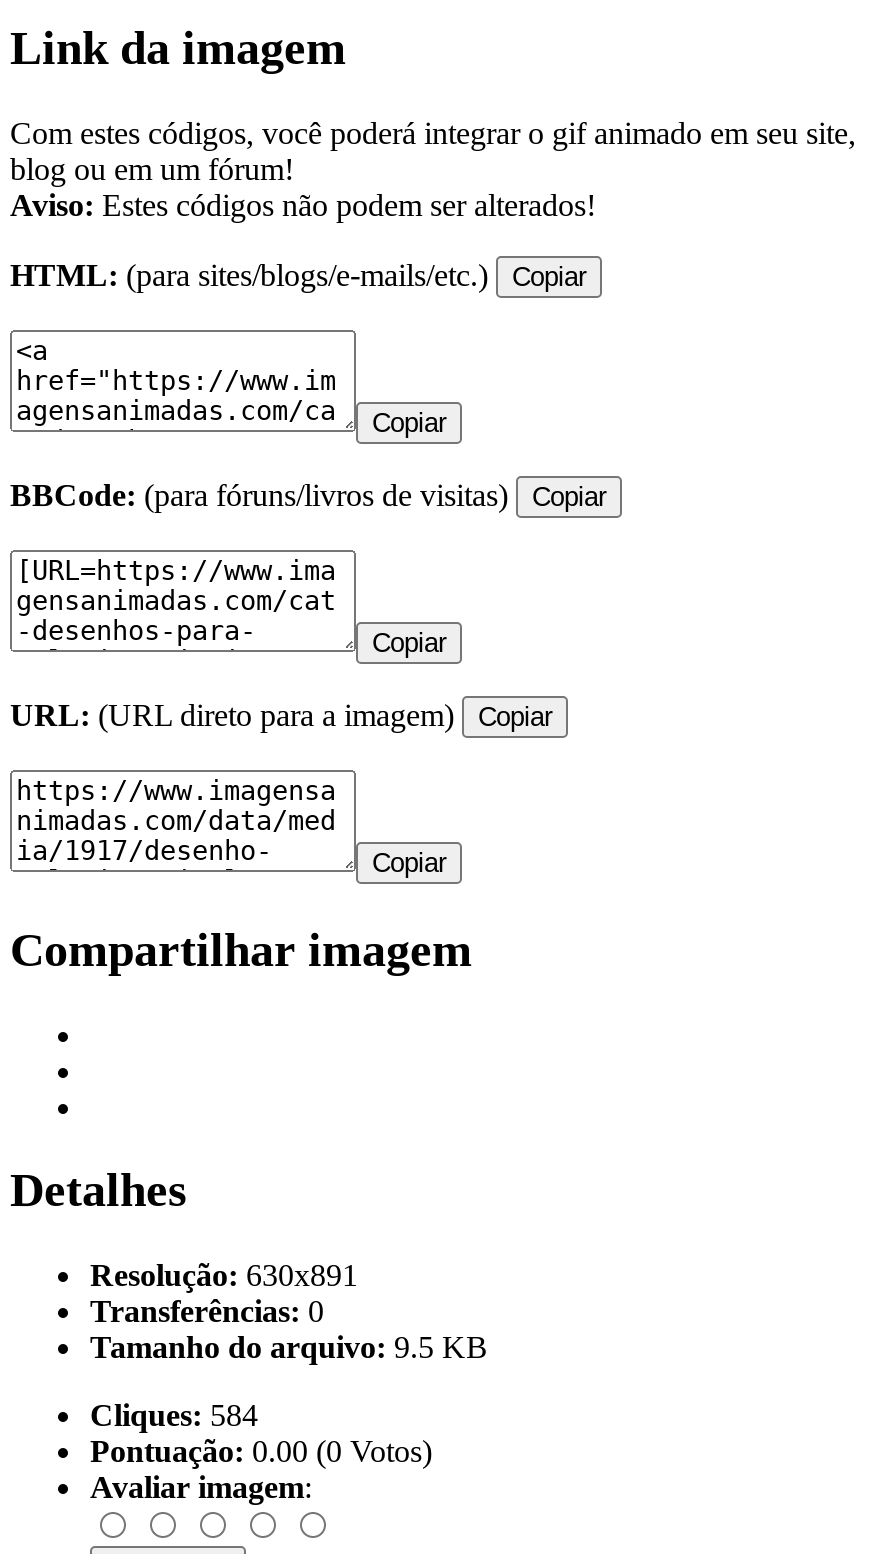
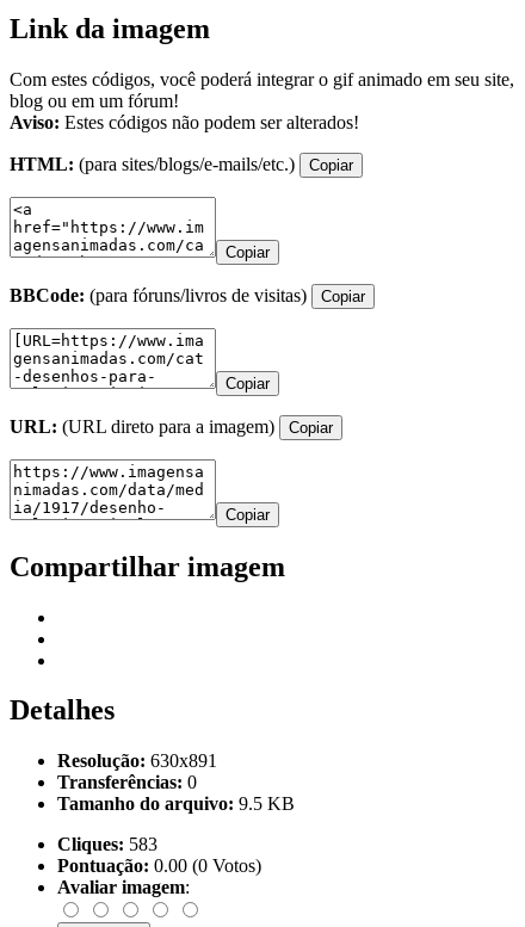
[90,1399,258,1433] Cliques: 584 -> [57,834,157,855] Cliques: 583

